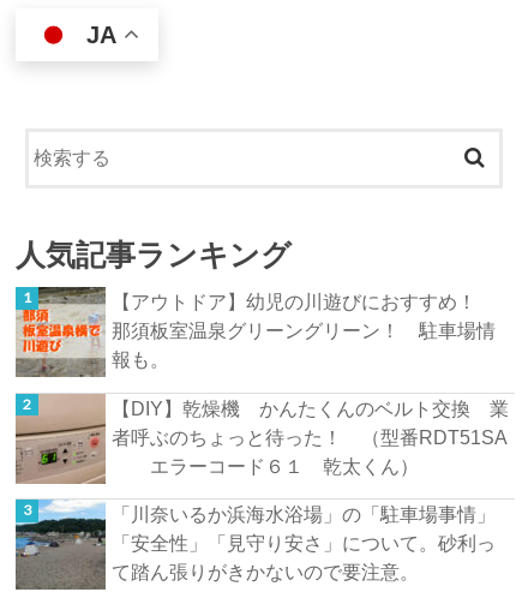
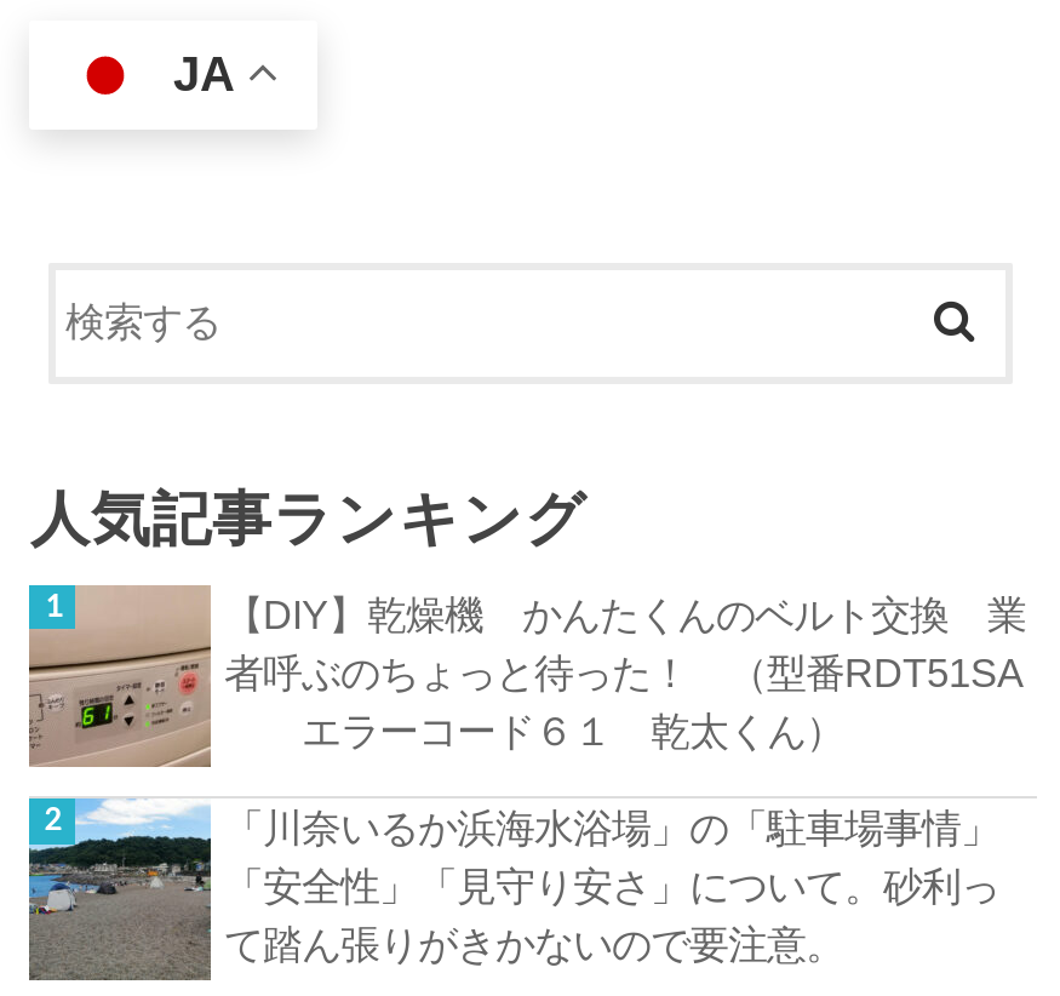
[17,286,496,377] [image] | 【アウトドア】幼児の川遊びにおすすめ！ | 那須板室温泉グリーングリーン！ 駐車場情 | 報も。 -> none

